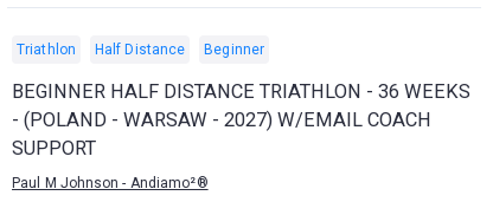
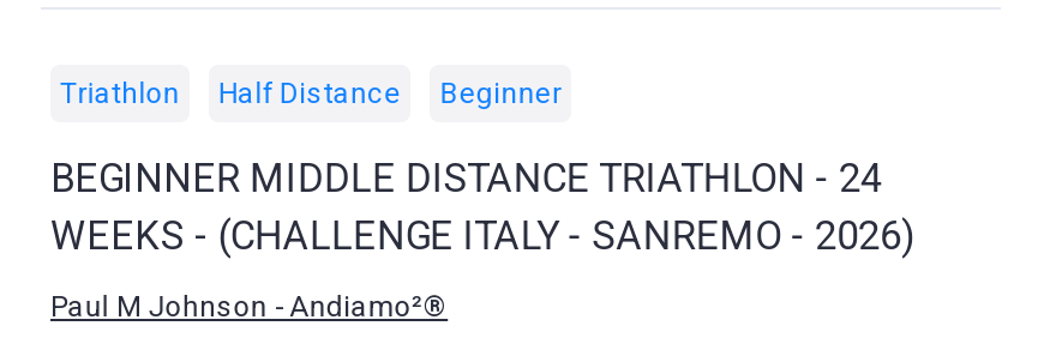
[12,80,470,159] BEGINNER HALF DISTANCE TRIATHLON - 36 WEEKS | - (POLAND - WARSAW - 2027) W/EMAIL COACH | SUPPORT -> [50,156,913,259] BEGINNER MIDDLE DISTANCE TRIATHLON - 24 | WEEKS - (CHALLENGE ITALY - SANREMO - 2026)

